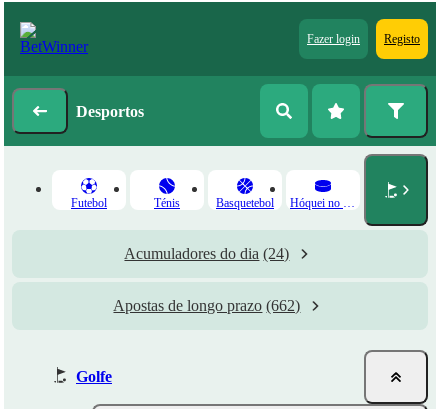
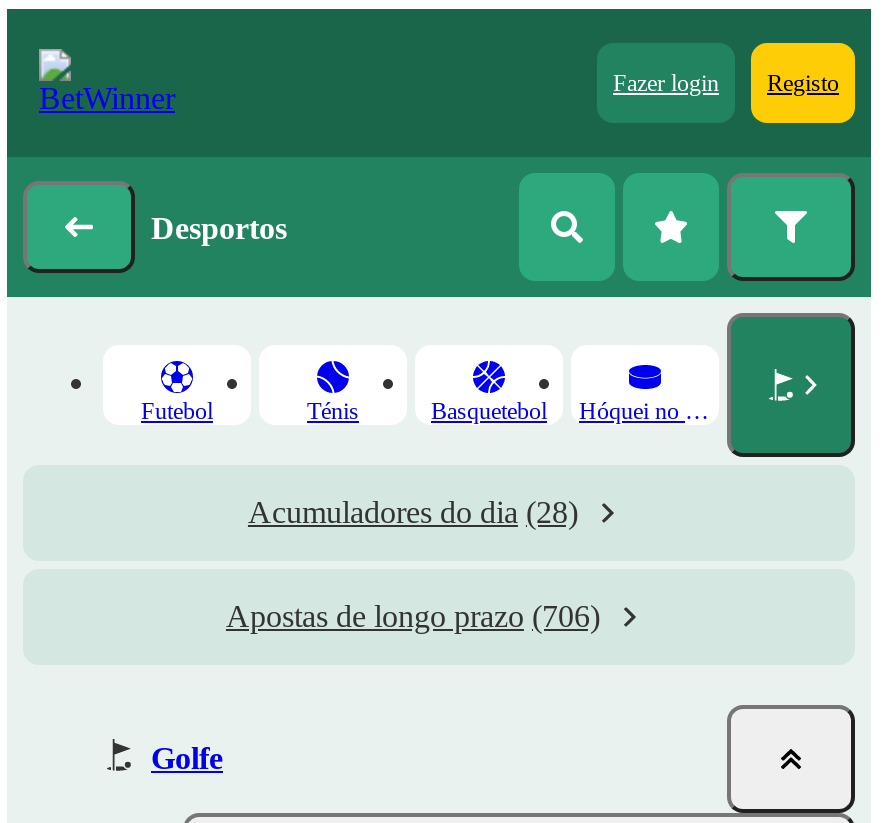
[124,245,289,262] Acumuladores do dia (24) -> [248,495,578,529] Acumuladores do dia (28)
[113,297,300,314] Apostas de longo prazo (662) -> [226,599,600,633] Apostas de longo prazo (706)

